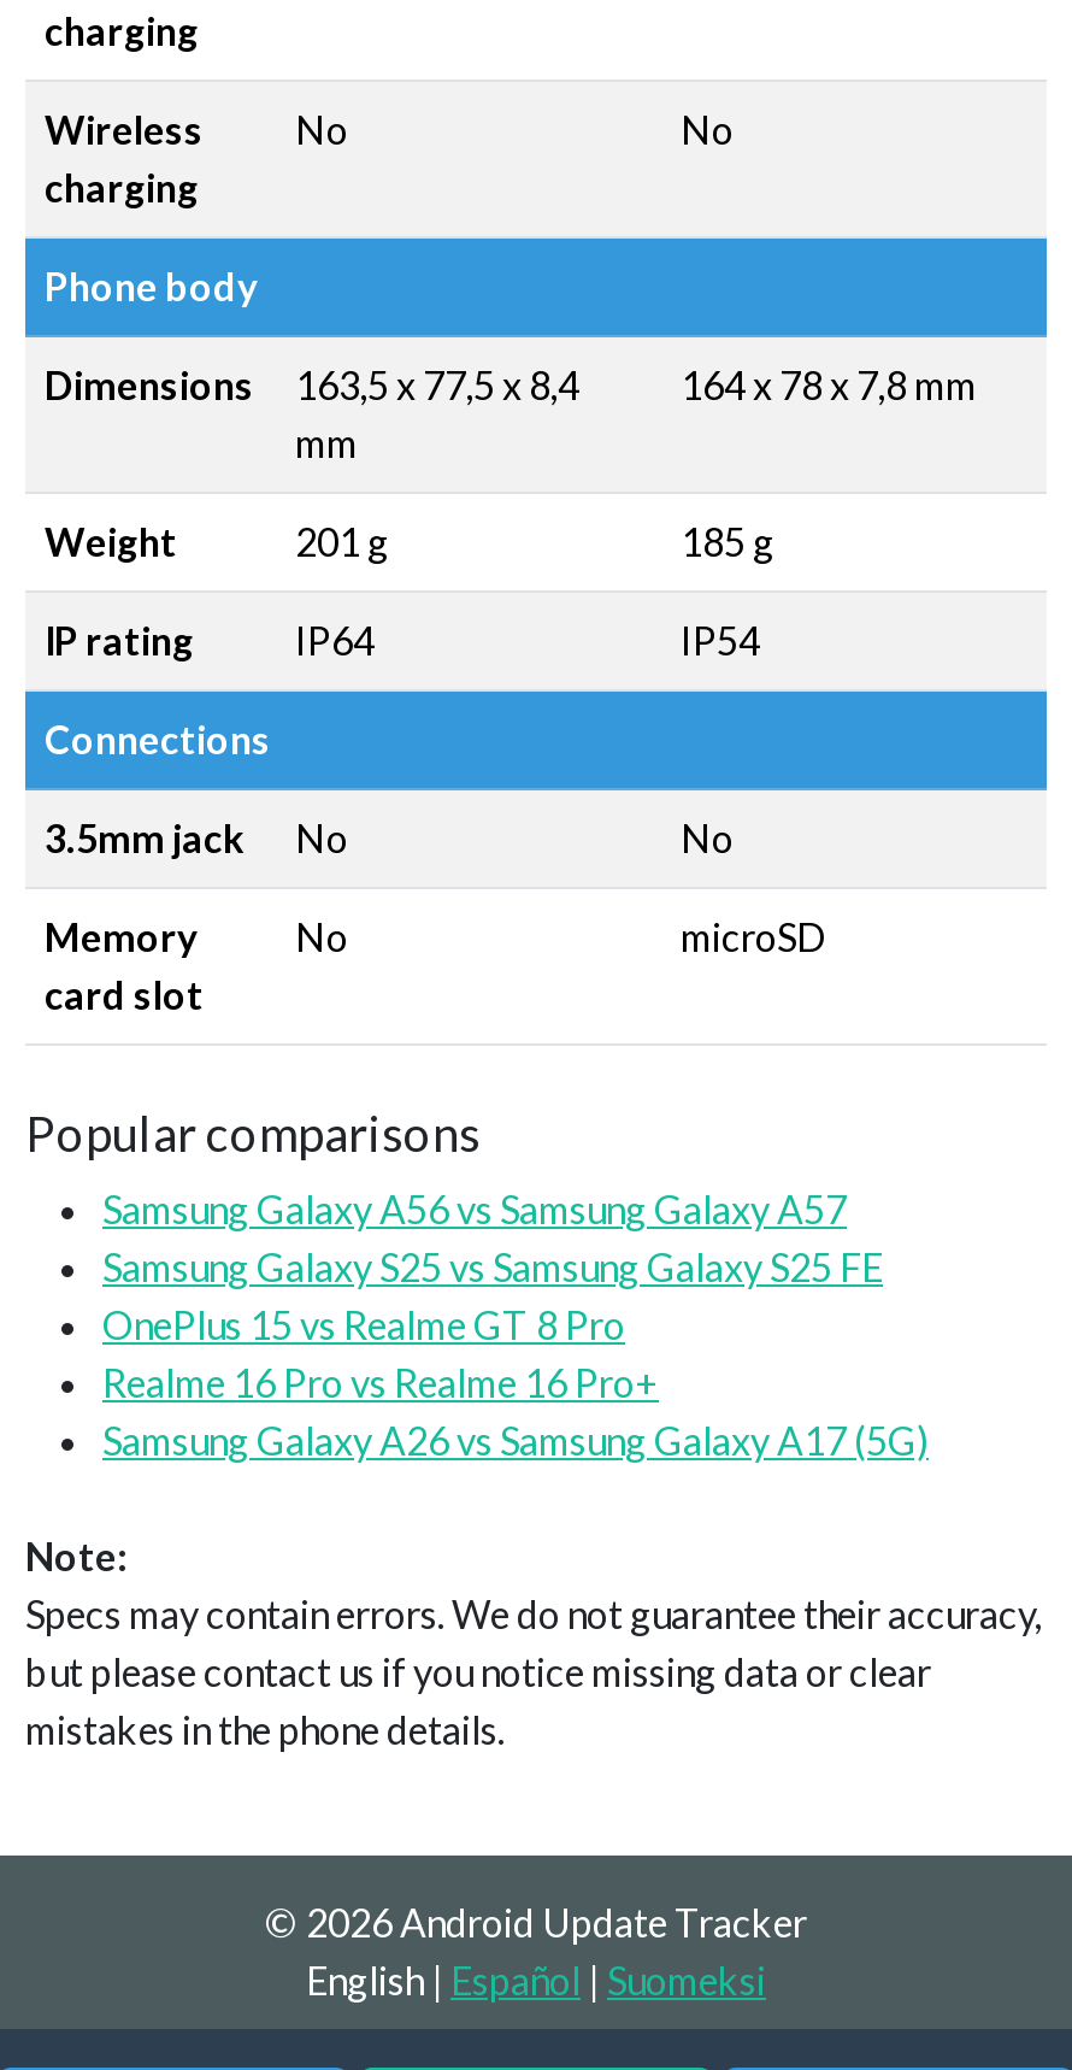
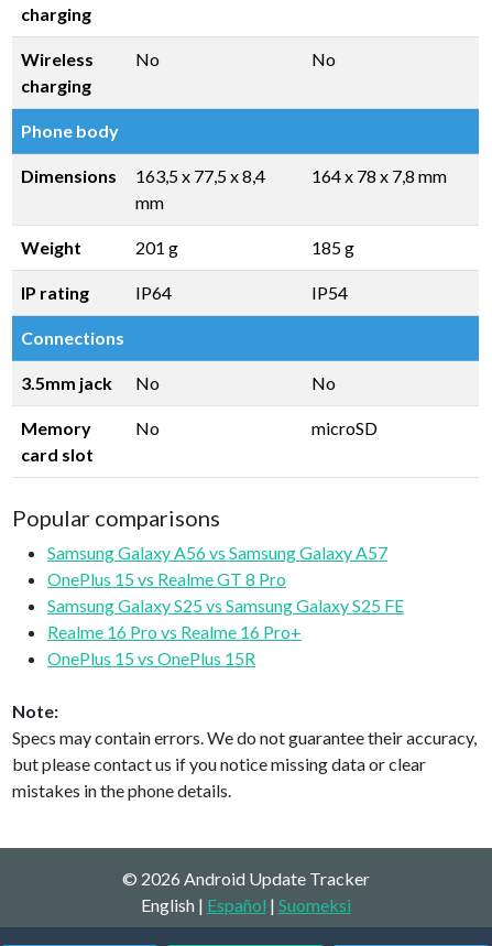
moved [102,1243,883,1289] -> [47,595,404,616]: Samsung Galaxy S25 vs Samsung Galaxy S25 FE
moved [102,1301,625,1347] -> [47,568,286,589]: OnePlus 15 vs Realme GT 8 Pro
[102,1417,929,1463] Samsung Galaxy A26 vs Samsung Galaxy A17 (5G) -> [47,648,255,668] OnePlus 15 vs OnePlus 15R

